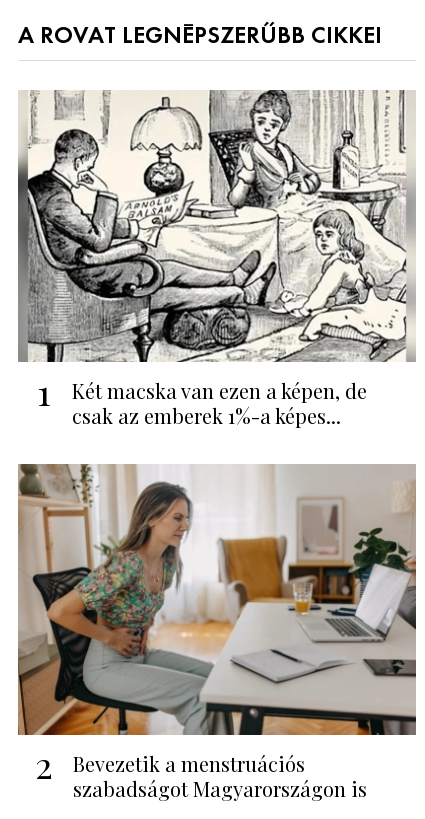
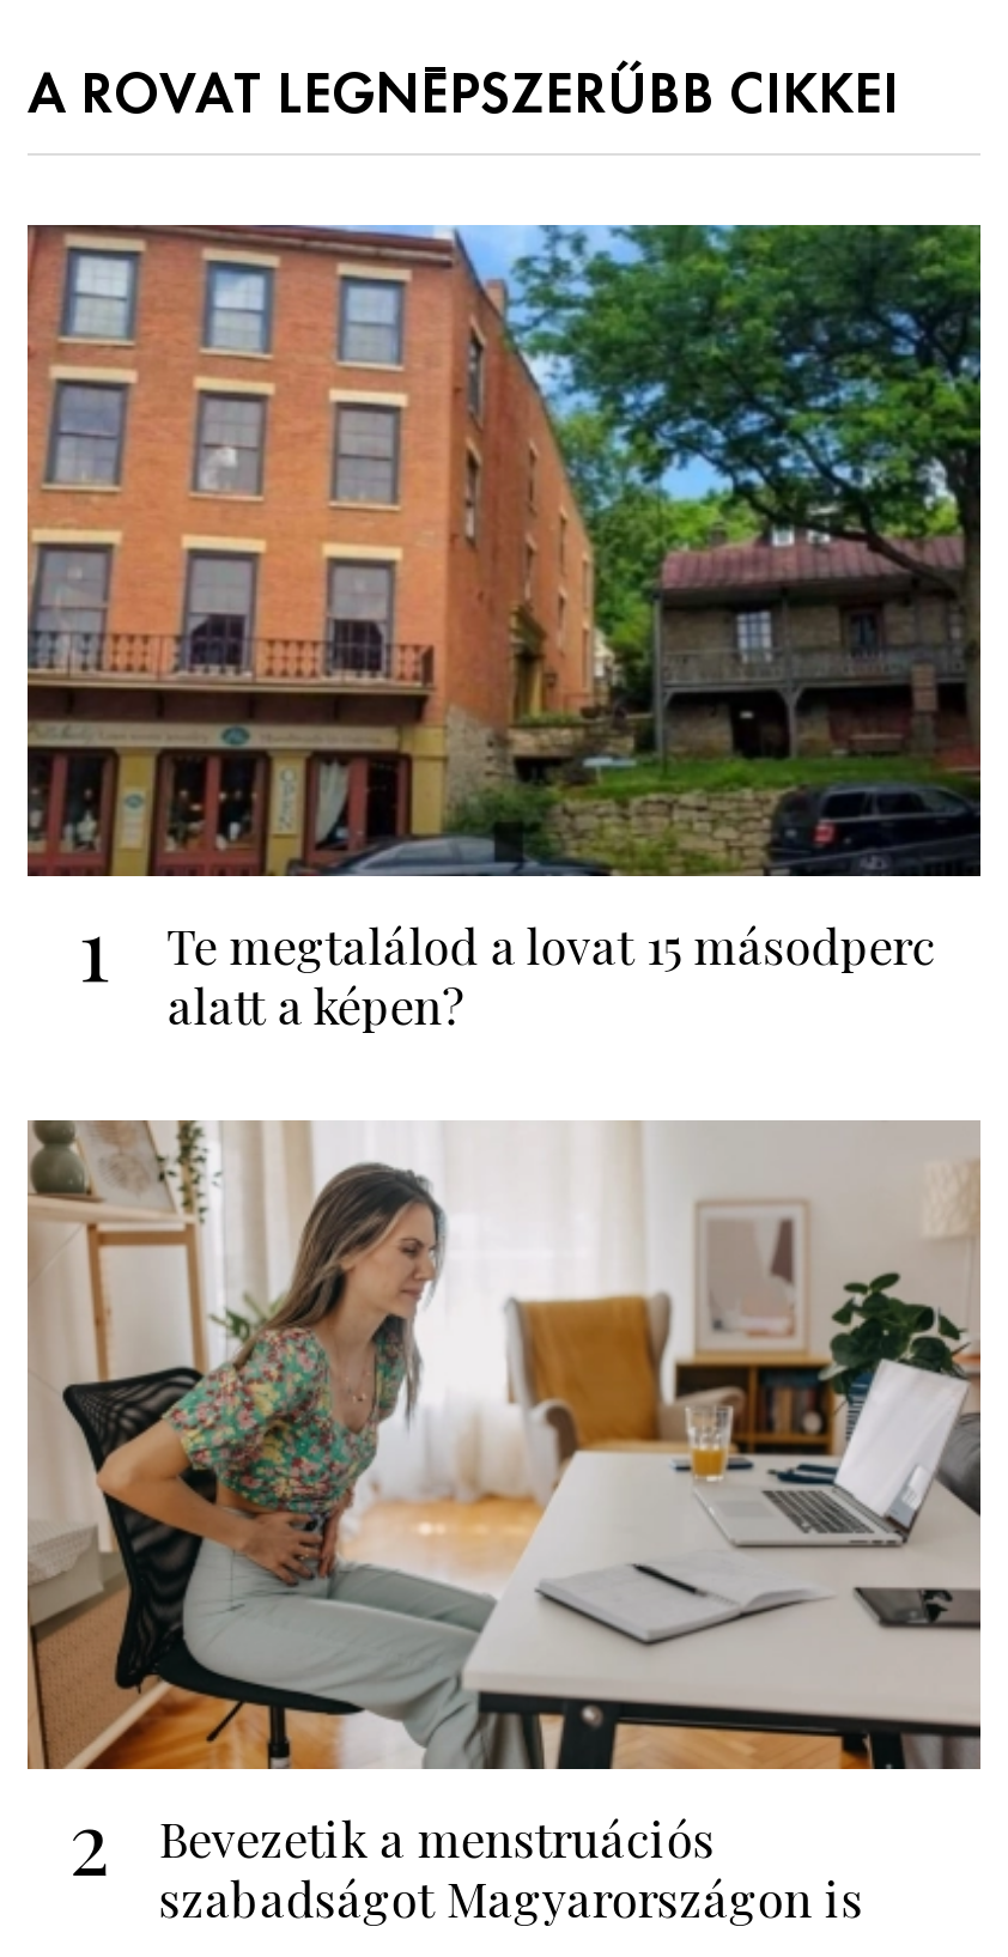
[17,89,416,429] [image] | Két macska van ezen a képen, de | csak az emberek 1%-a képes... -> [25,223,983,1036] [image] | Te megtalálod a lovat 15 másodperc | alatt a képen?

